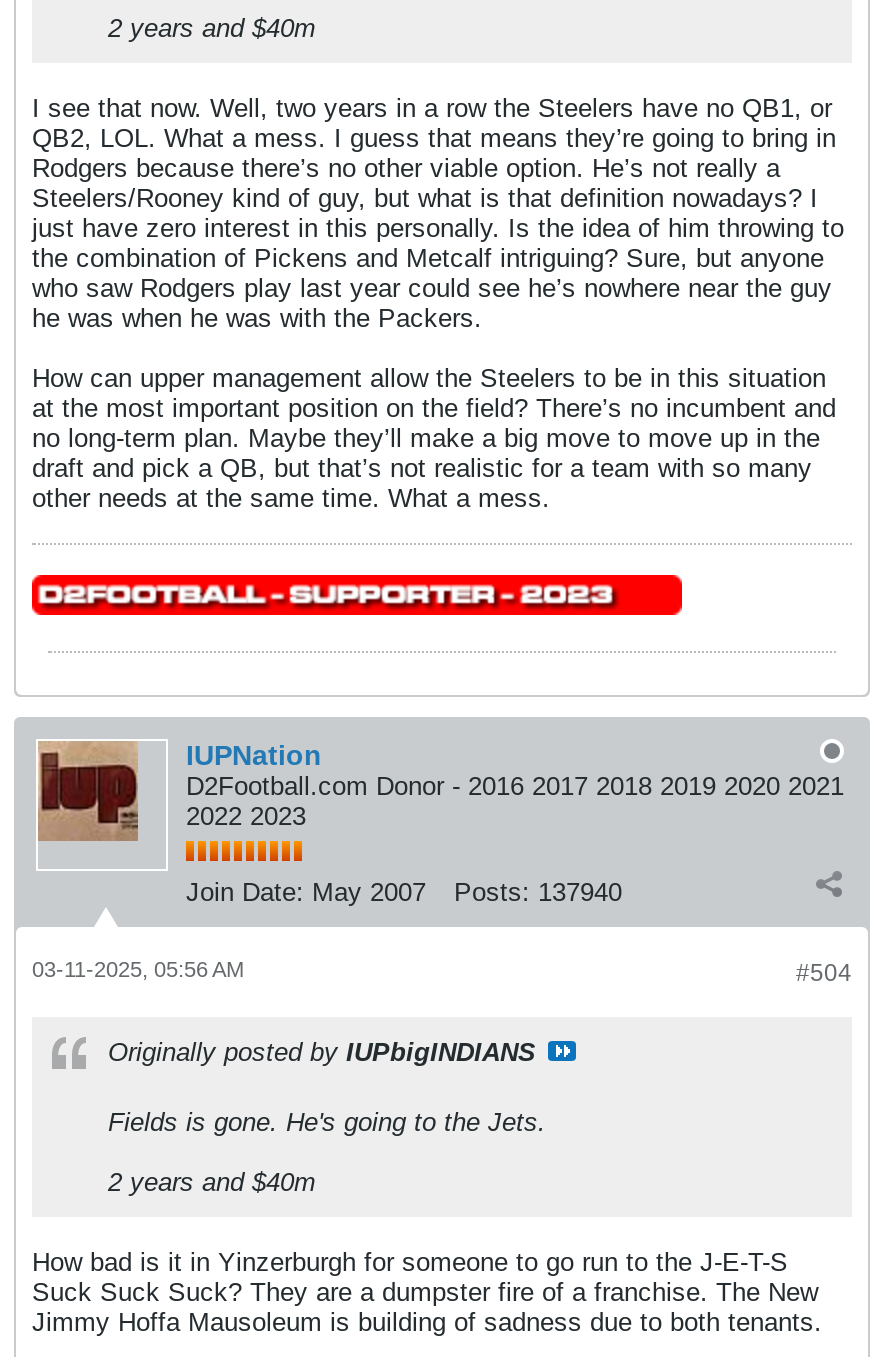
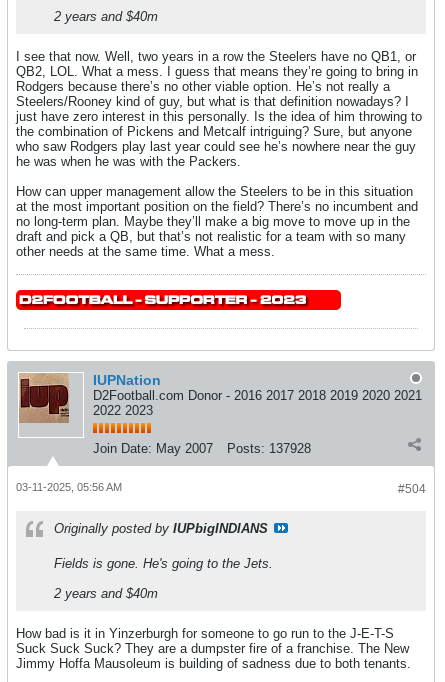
[186,877,622,907] Join Date: May 2007 Posts: 137940 -> [93,441,311,456] Join Date: May 2007 Posts: 137928

